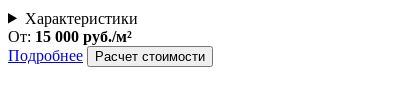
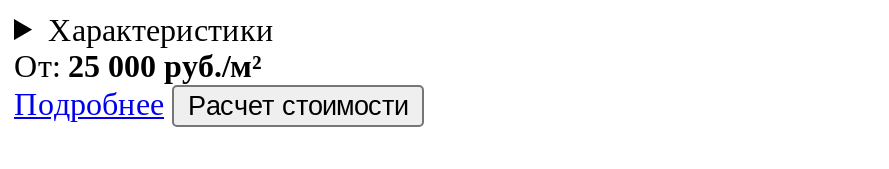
[8,28,132,45] От: 15 000 руб./м² -> [14,48,262,82] От: 25 000 руб./м²

